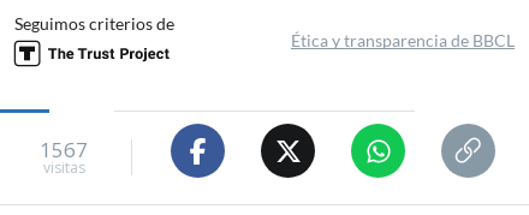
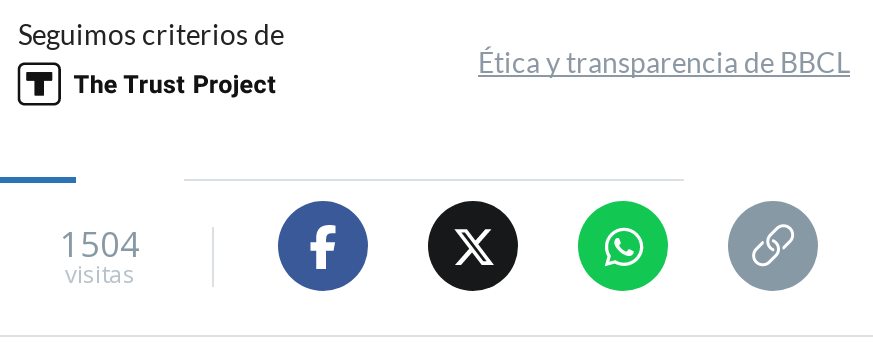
[40,135,88,163] 1567 -> [60,220,140,266] 1504

